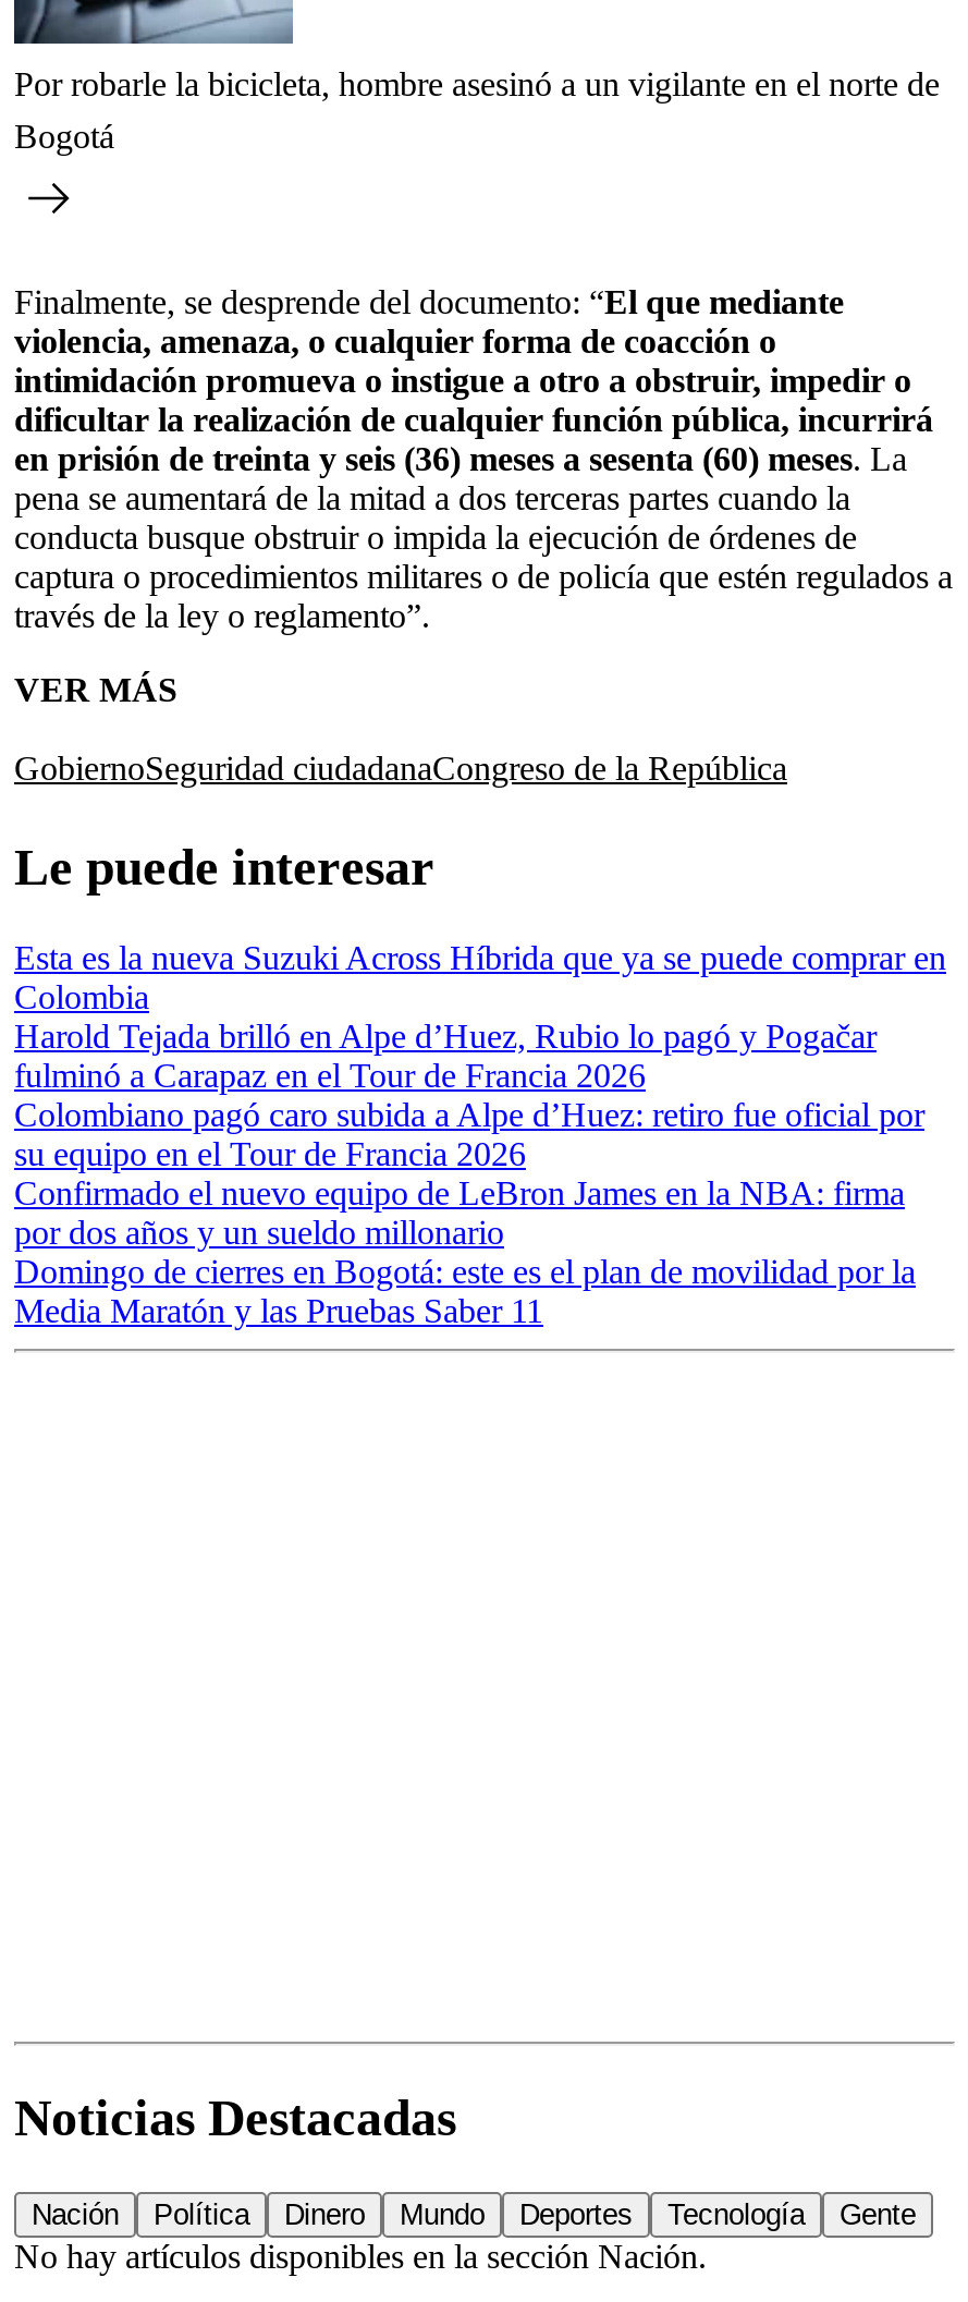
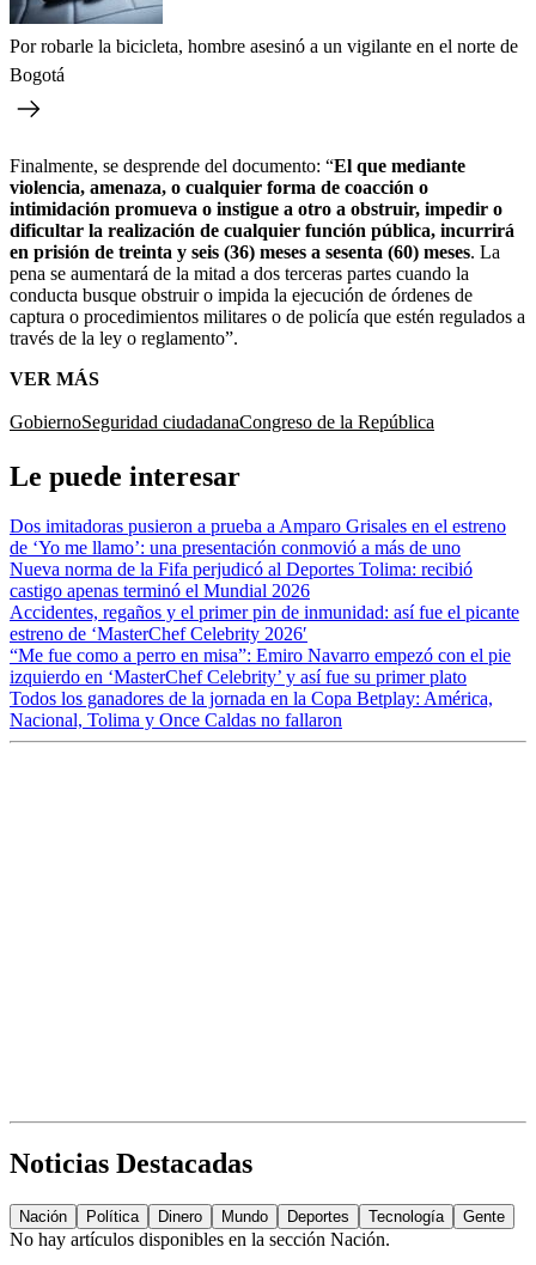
[14,940,946,1330] Esta es la nueva Suzuki Across Híbrida que ya se puede comprar en | Colombia | Harold Tejada brilló en Alpe d’Huez, Rubio lo pagó y Pogačar | fulminó a Carapaz en el Tour de Francia 2026 | Colombiano pagó caro subida a Alpe d’Huez: retiro fue oficial por | su equipo en el Tour de Francia 2026 | Confirmado el nuevo equipo de LeBron James en la NBA: firma | por dos años y un sueldo millonario | Domingo de cierres en Bogotá: este es el plan de movilidad por la | Media Maratón y las Pruebas Saber 11 -> [10,516,519,731] Dos imitadoras pusieron a prueba a Amparo Grisales en el estreno | de ‘Yo me llamo’: una presentación conmovió a más de uno | Nueva norma de la Fifa perjudicó al Deportes Tolima: recibió | castigo apenas terminó el Mundial 2026 | Accidentes, regaños y el primer pin de inmunidad: así fue el picante | estreno de ‘MasterChef Celebrity 2026′ | “Me fue como a perro en misa”: Emiro Navarro empezó con el pie | izquierdo en ‘MasterChef Celebrity’ y así fue su primer plato | Todos los ganadores de la jornada en la Copa Betplay: América, | Nacional, Tolima y Once Caldas no fallaron

